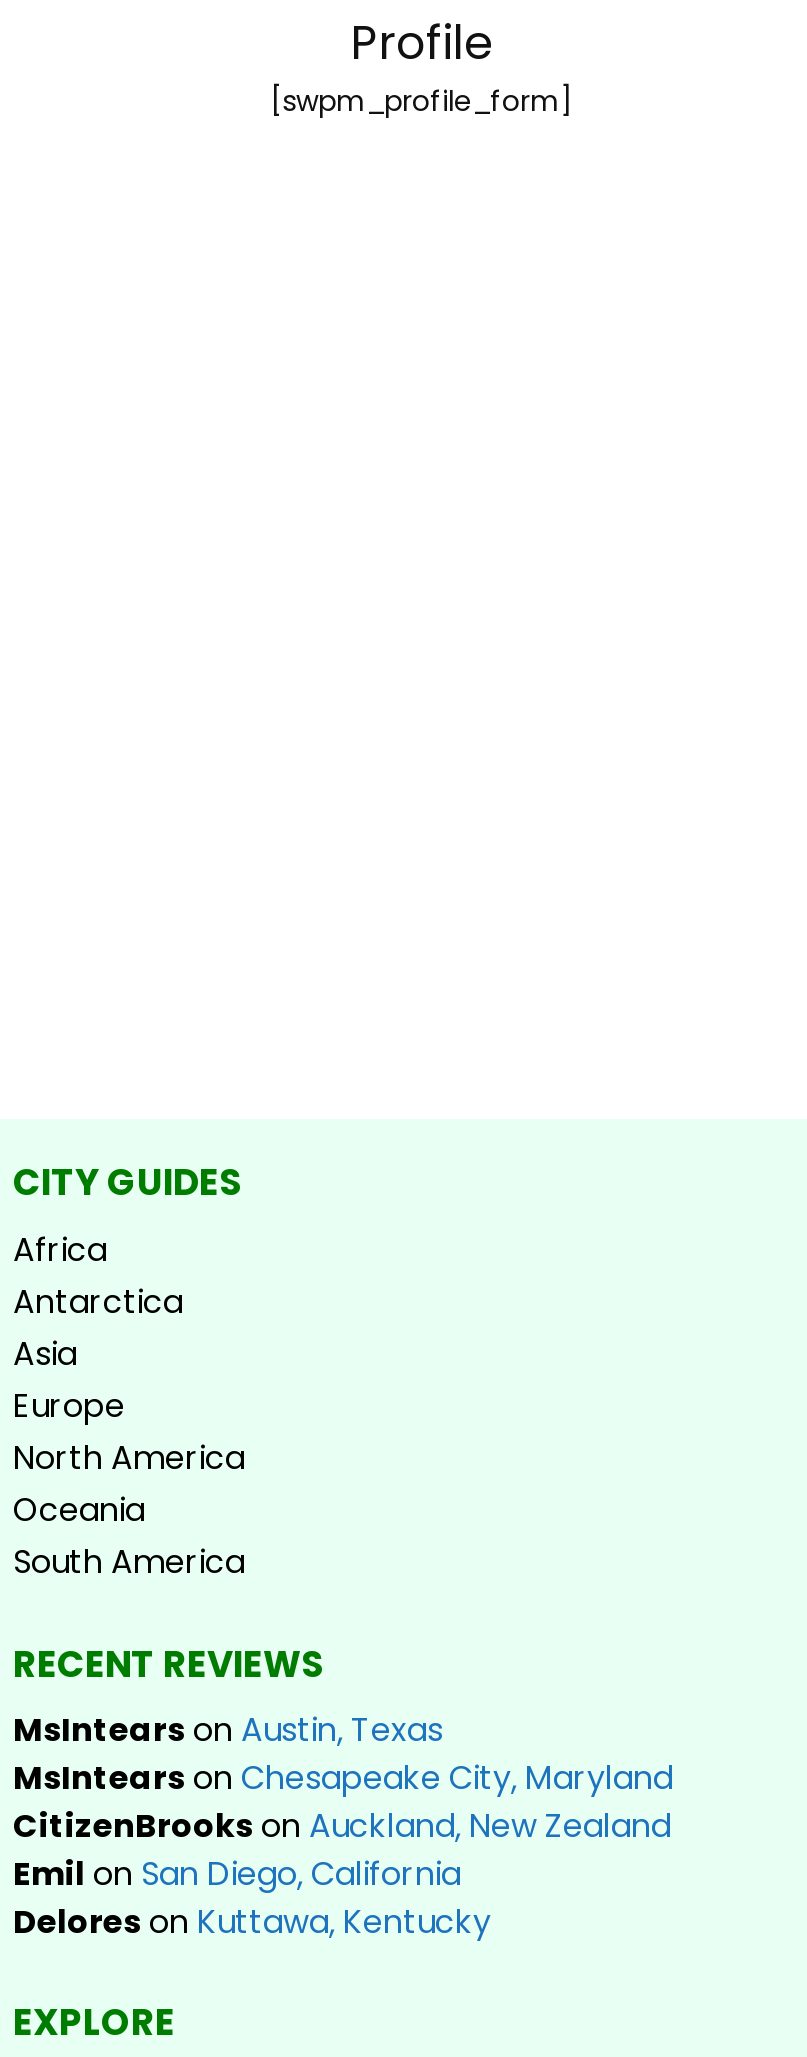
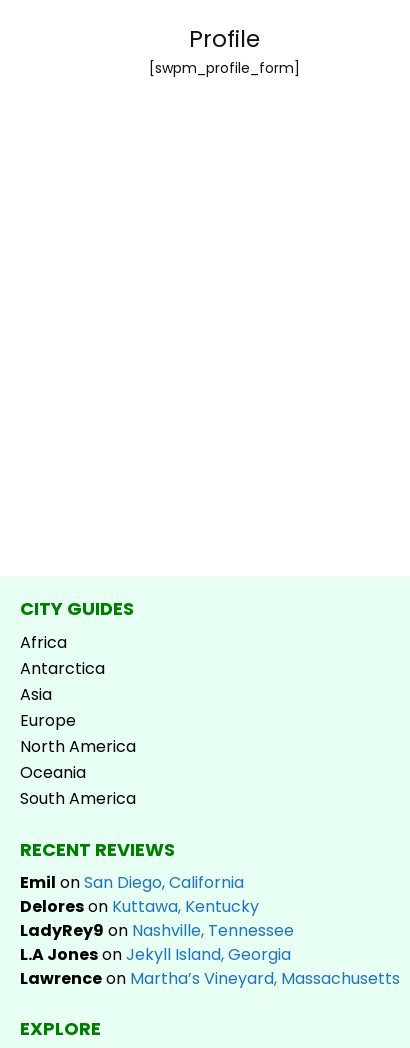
[13,1707,673,1849] MsIntears on Austin, Texas | MsIntears on Chesapeake City, Maryland | CitizenBrooks on Auckland, New Zealand -> none
moved [13,1851,491,1945] -> [20,871,259,918]: Emil on San Diego, California | Delores on Kuttawa, Kentucky
none -> [20,919,400,990] LadyRey9 on Nashville, Tennessee | L.A Jones on Jekyll Island, Georgia | Lawrence on Martha’s Vineyard, Massachusetts

